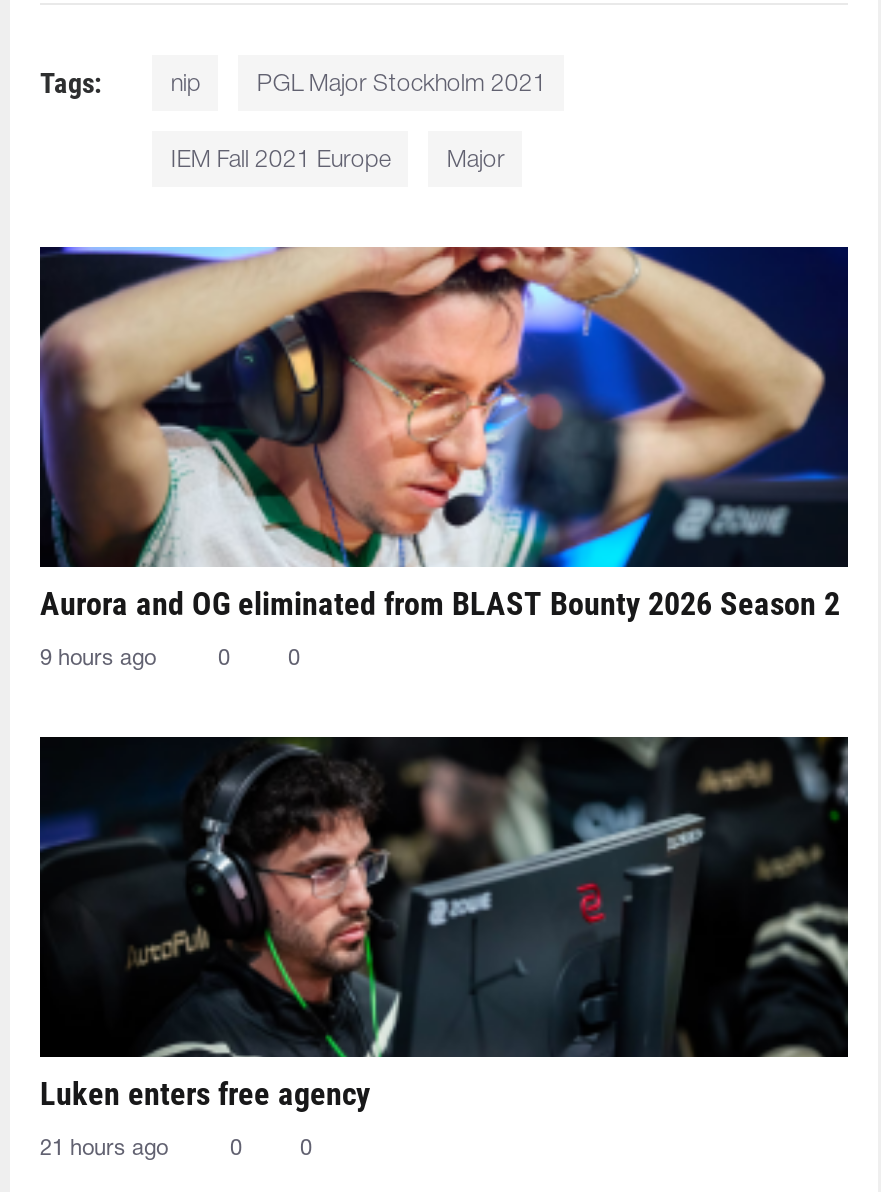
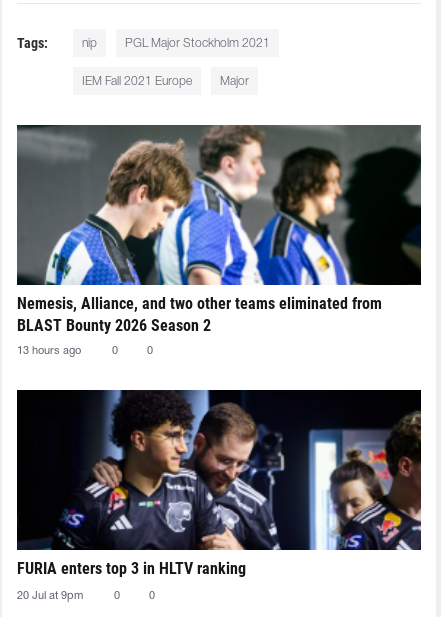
[40,245,848,622] [image] | Aurora and OG eliminated from BLAST Bounty 2026 Season 2 -> [17,124,422,335] [image] | Nemesis, Alliance, and two other teams eliminated from | BLAST Bounty 2026 Season 2
[40,648,156,668] 9 hours ago -> [17,346,81,356] 13 hours ago
[38,735,850,1112] [image] | Luken enters free agency -> [17,389,422,578] [image] | FURIA enters top 3 in HLTV ranking
[40,1138,168,1158] 21 hours ago -> [17,591,83,601] 20 Jul at 9pm

